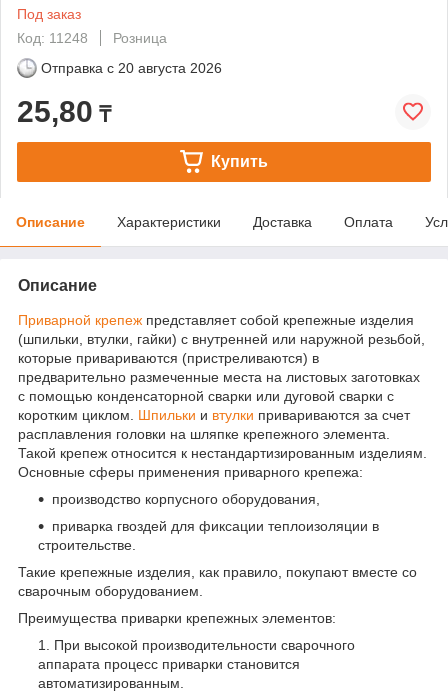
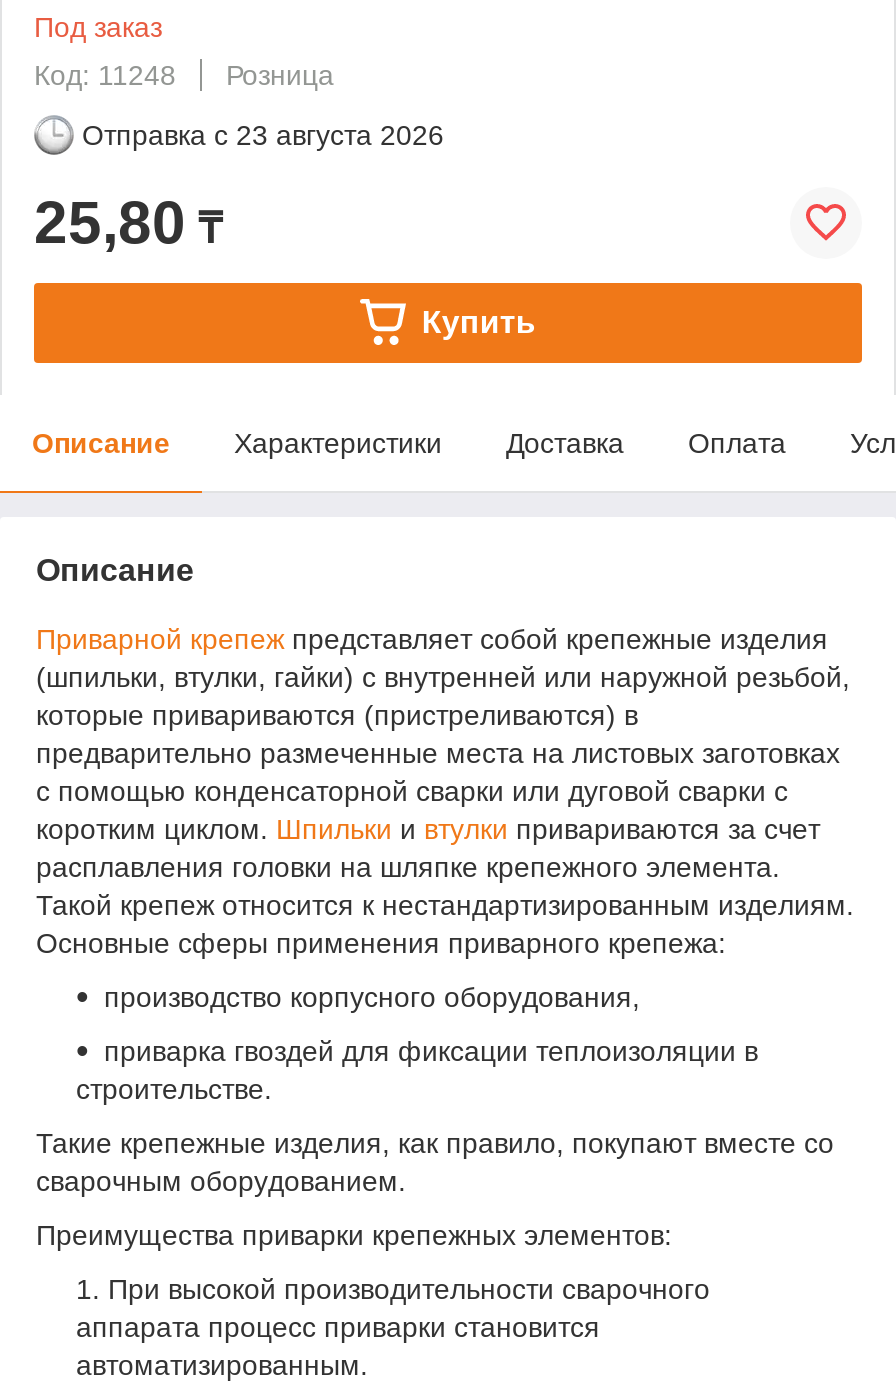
[41,60,222,76] Отправка с 20 августа 2026 -> [82,119,444,151] Отправка с 23 августа 2026

